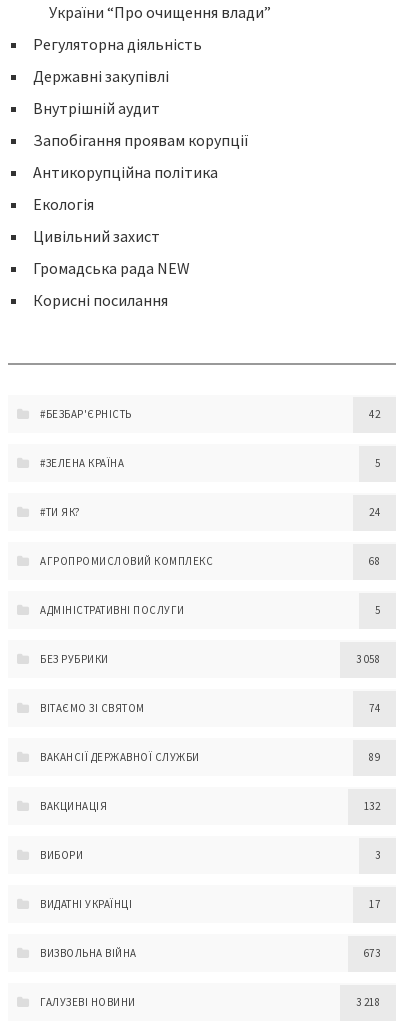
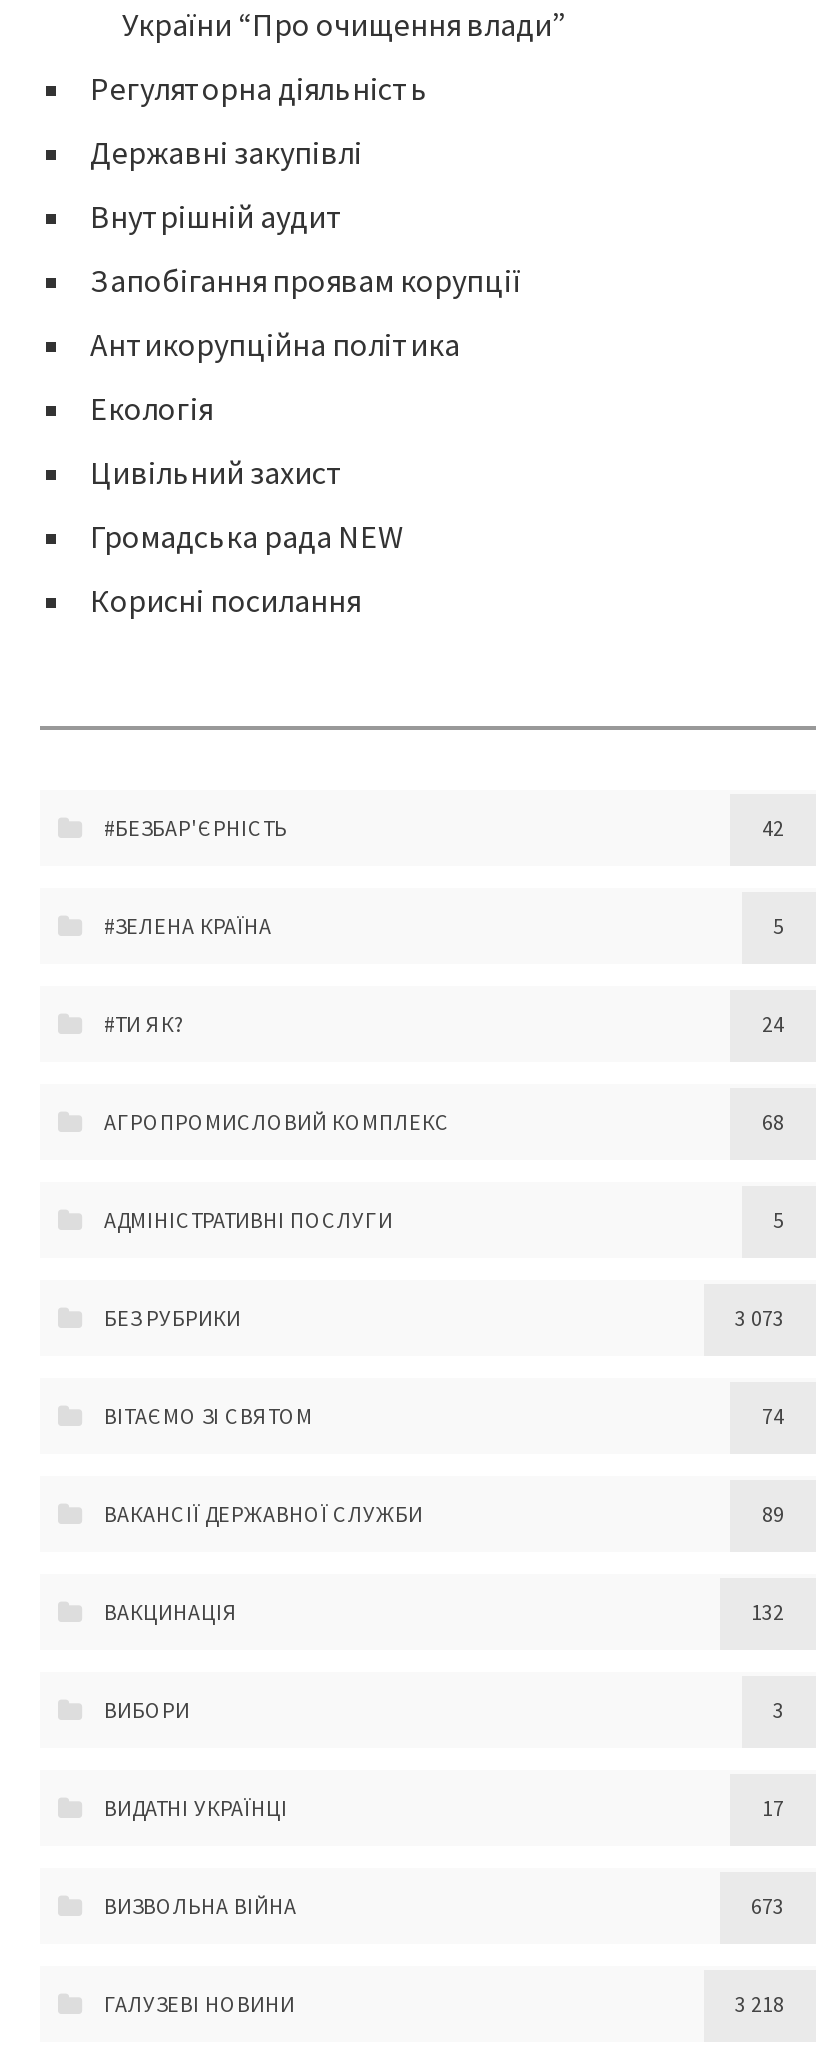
[355,652,380,666] 3 058 -> [735,1304,784,1332] 3 073

